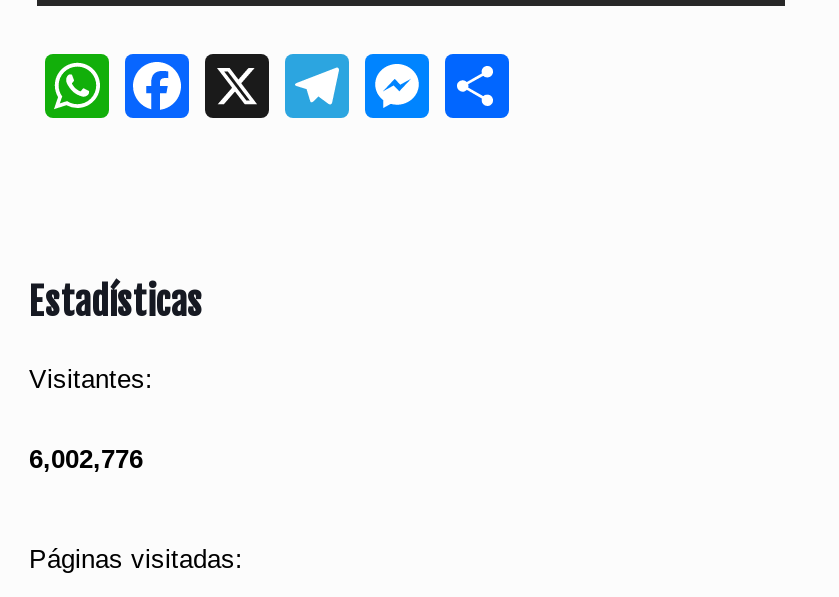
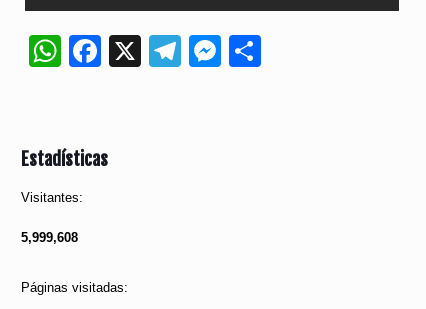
[29,444,143,474] 6,002,776 -> [21,230,78,245] 5,999,608

